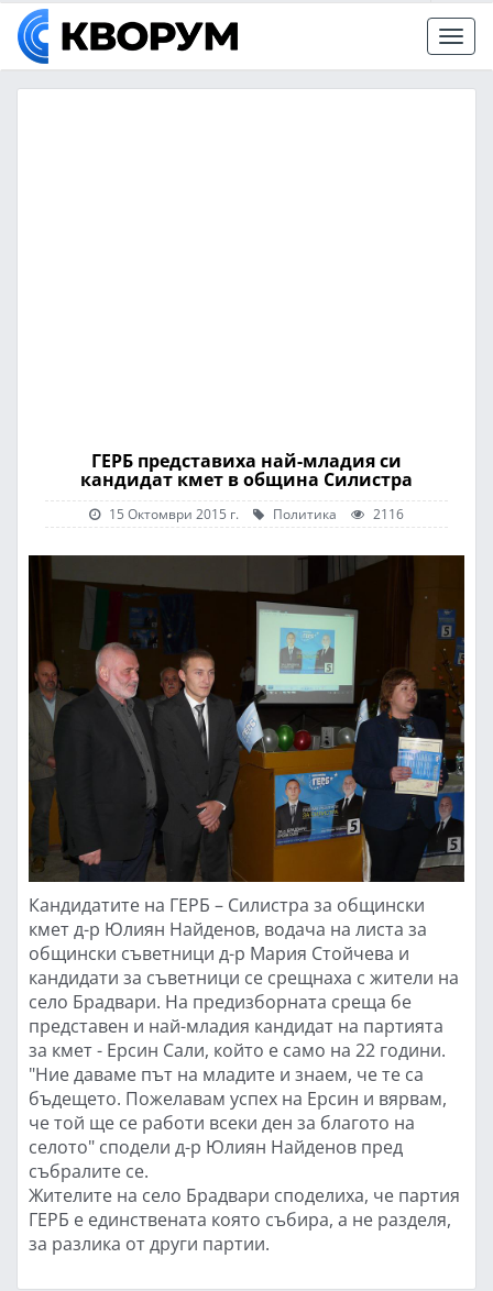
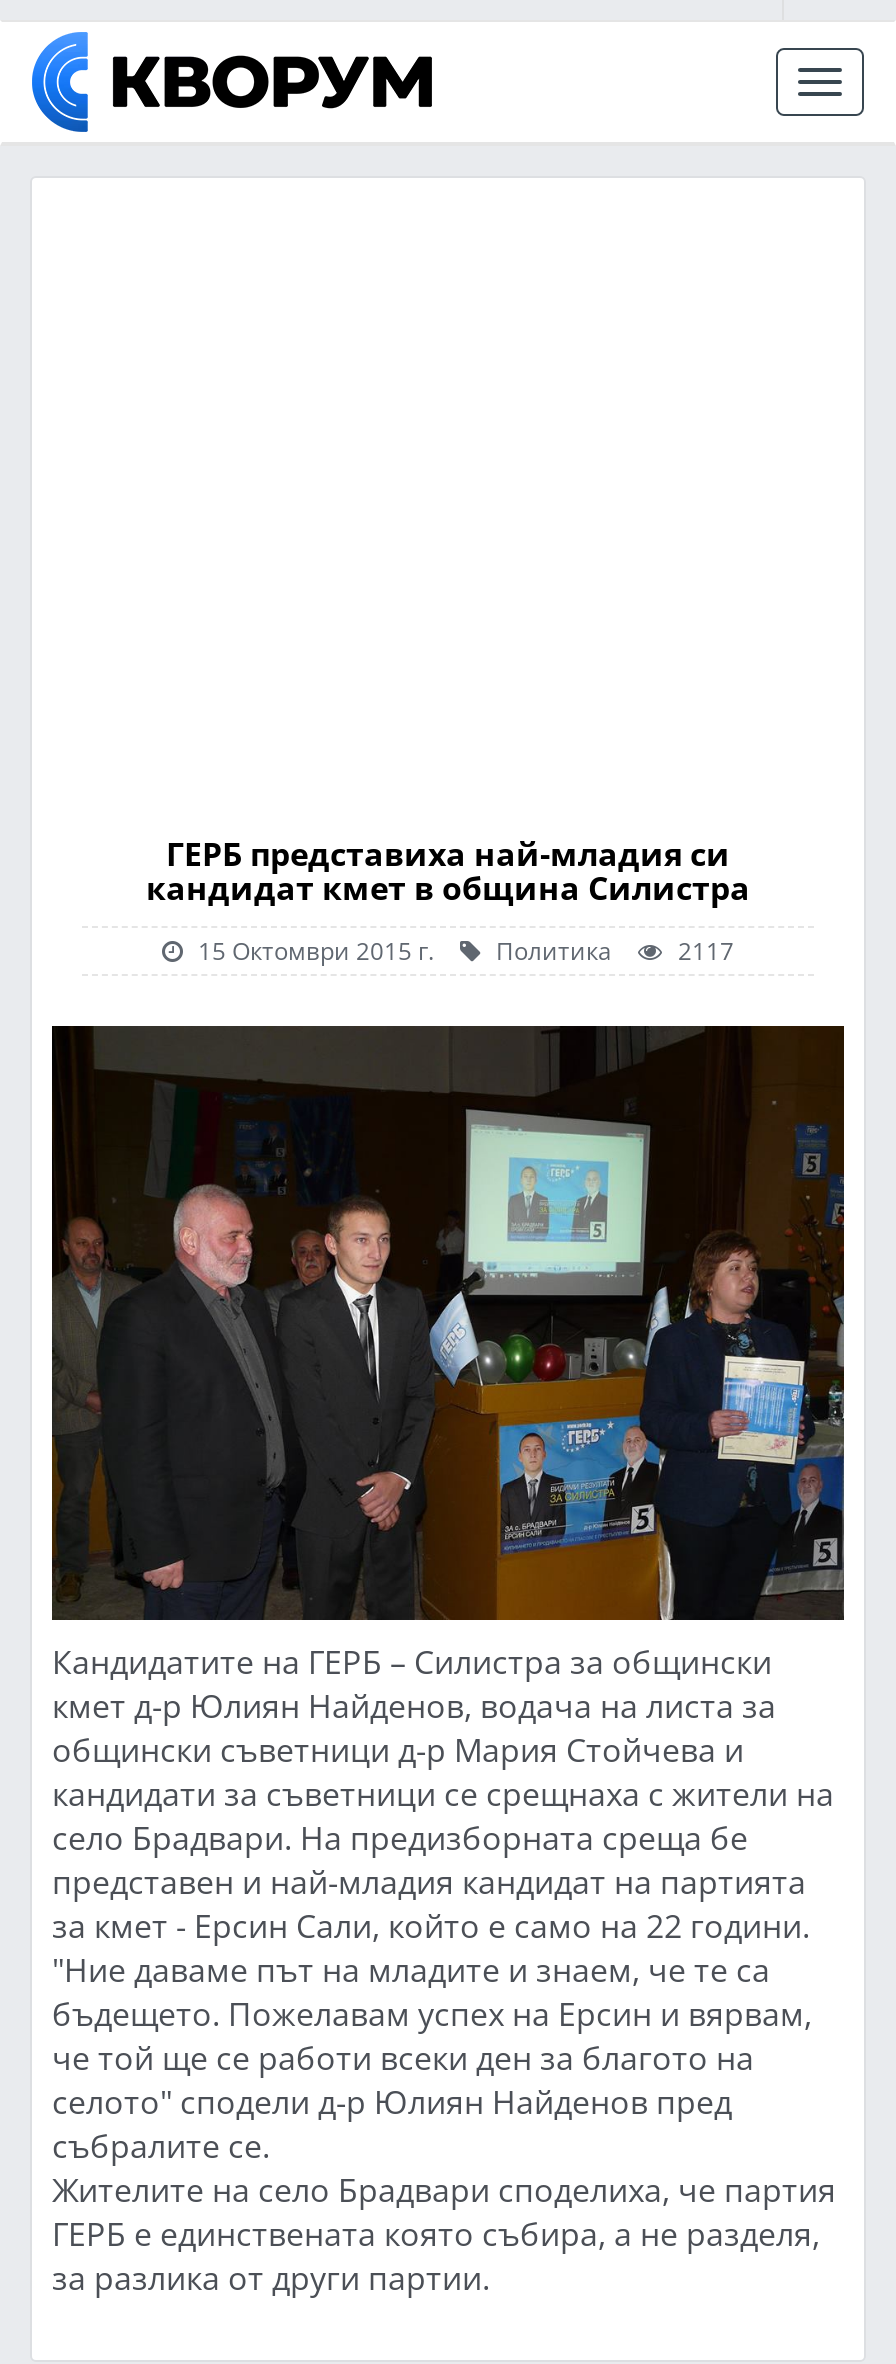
[109,505,404,522] 15 Октомври 2015 г. Политика 2116 -> [198,934,734,966] 15 Октомври 2015 г. Политика 2117

